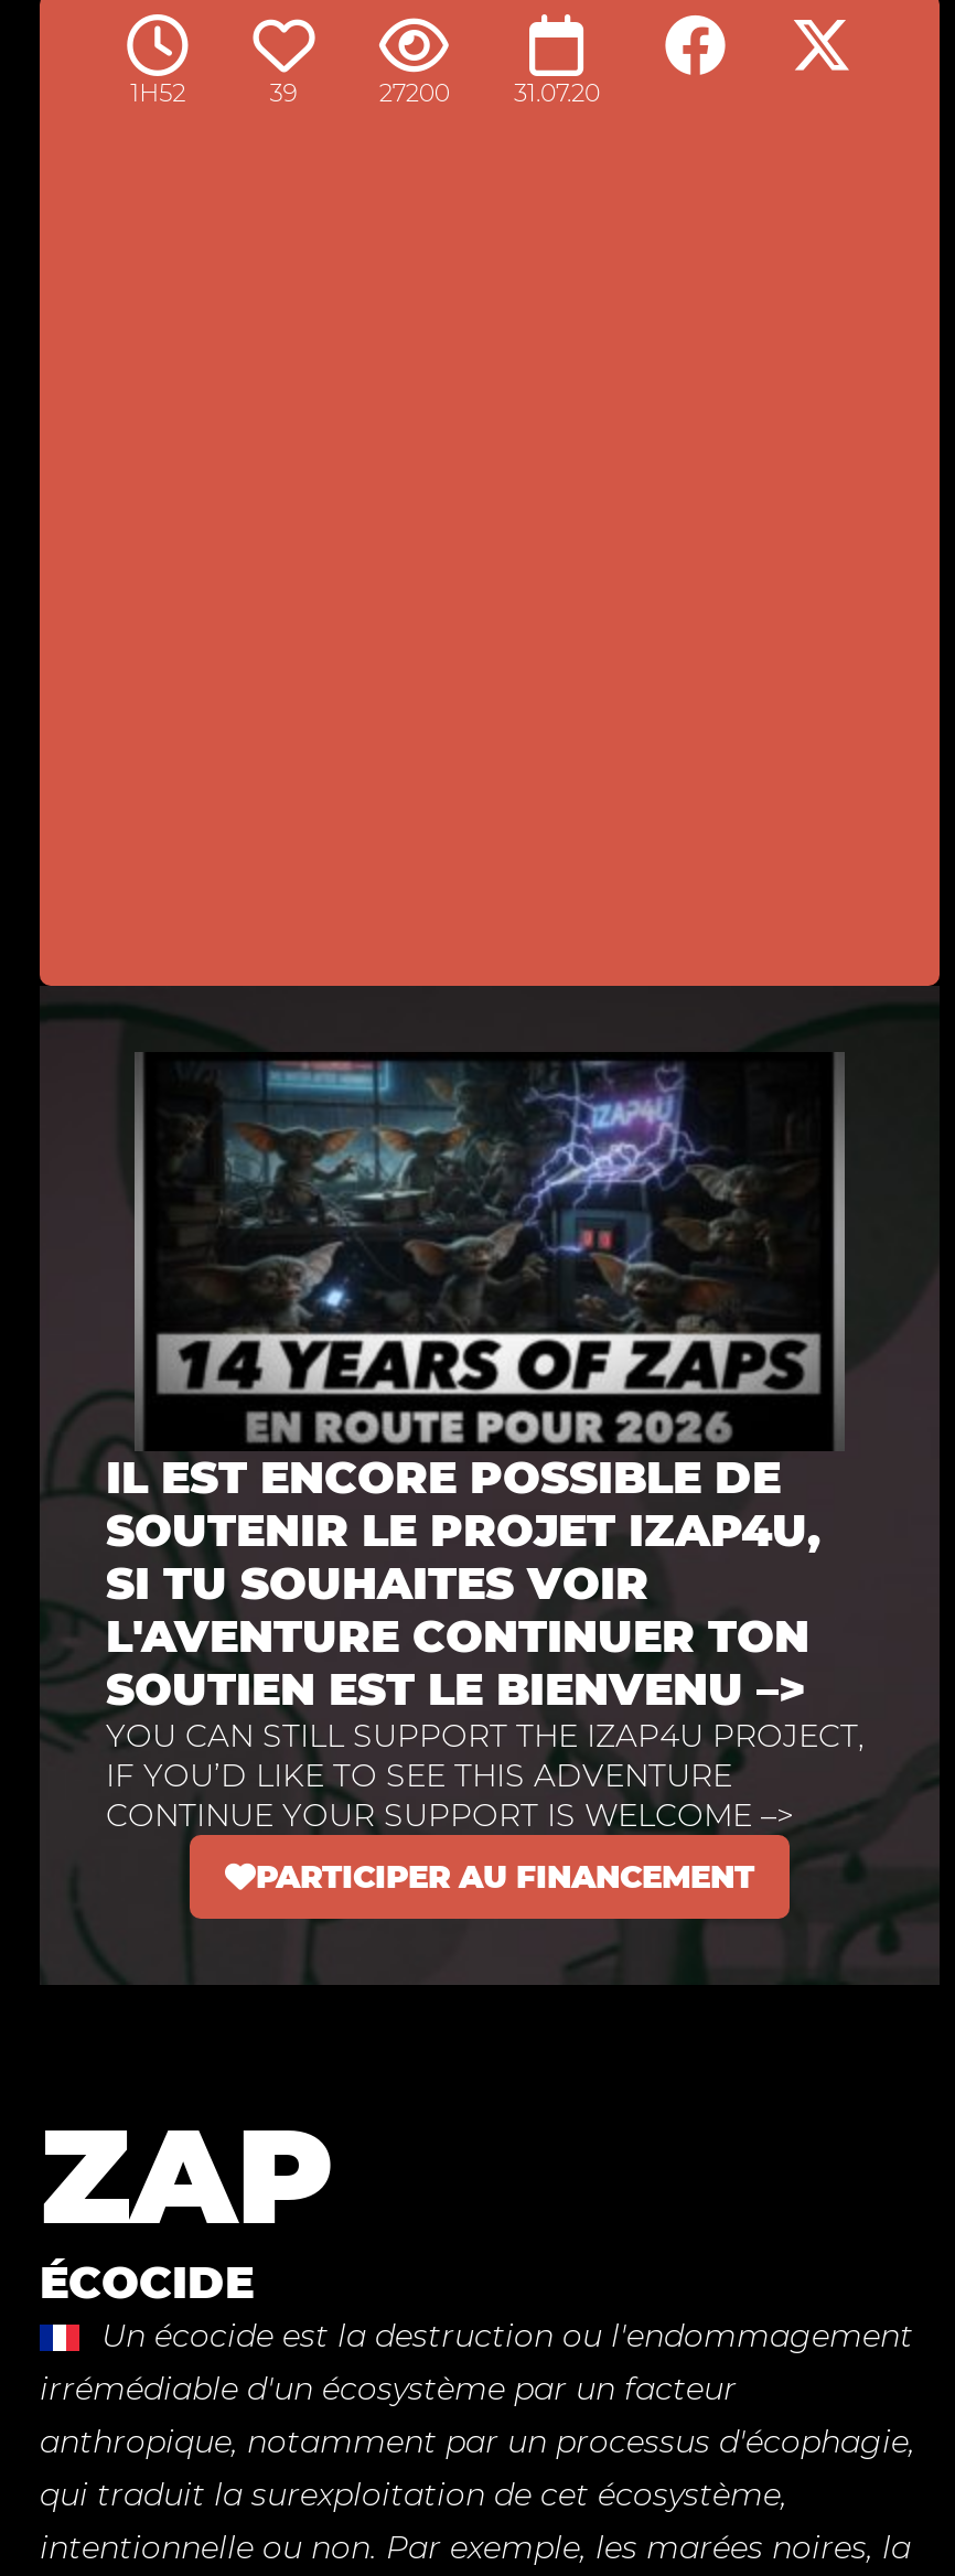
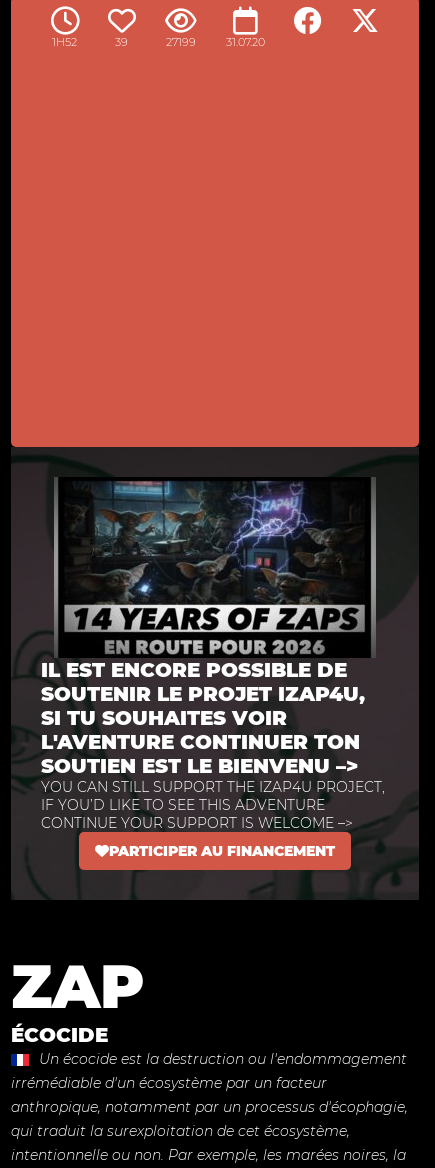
[379,77,450,108] 27200 -> [166,35,196,49] 27199

